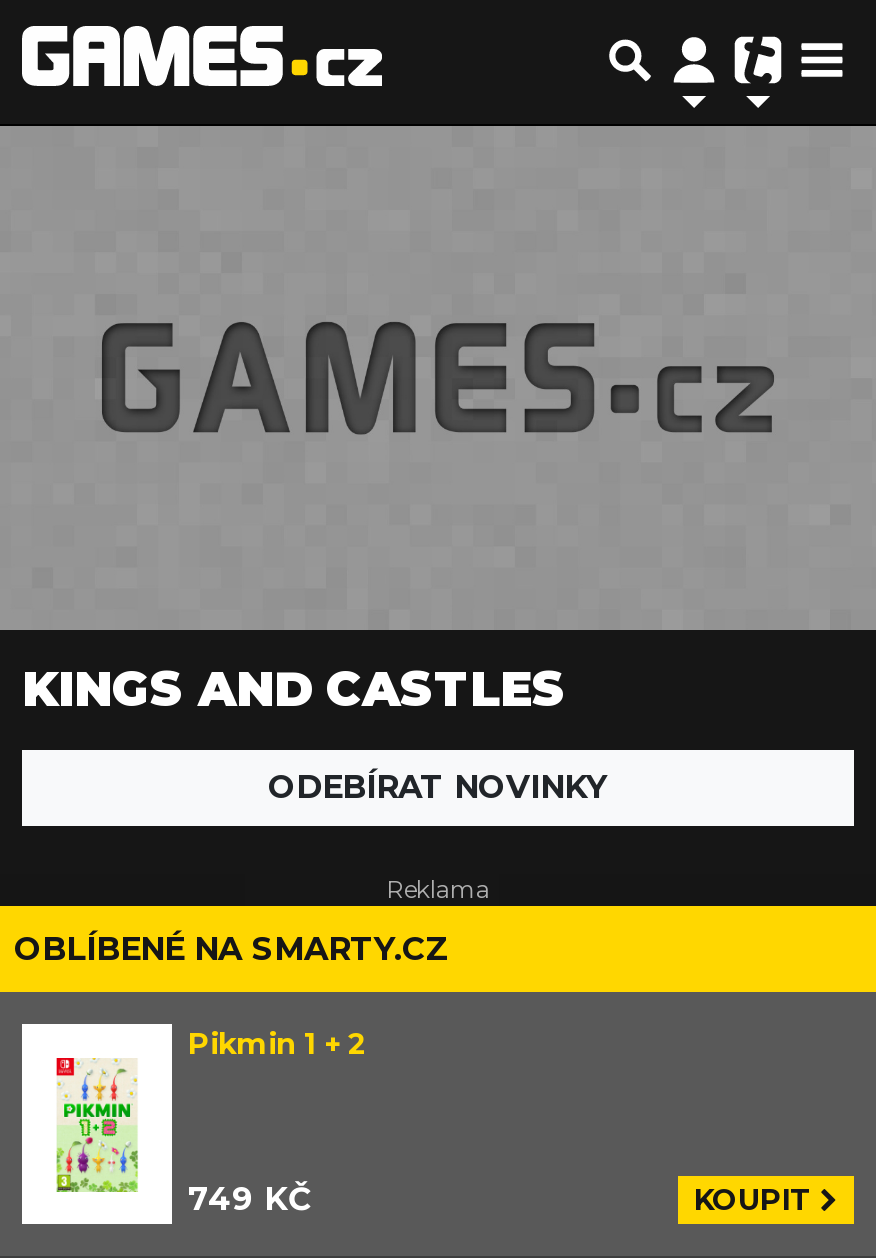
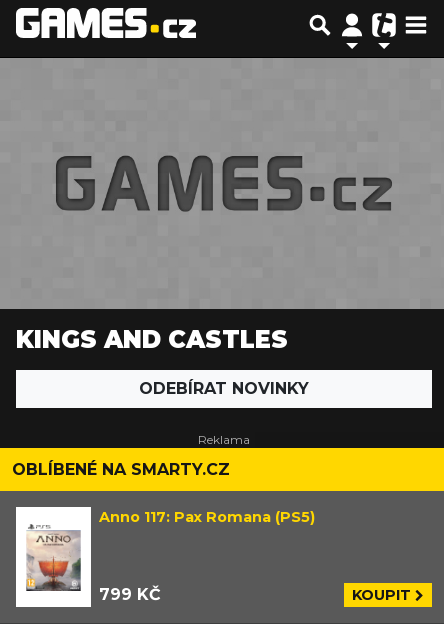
[42,1026,368,1194] [image] | Pikmin 1 + 2 -> [25,508,315,592] [image] | Anno 117: Pax Romana (PS5)
[188,1180,312,1218] 749 KČ -> [99,585,161,604] 799 KČ

